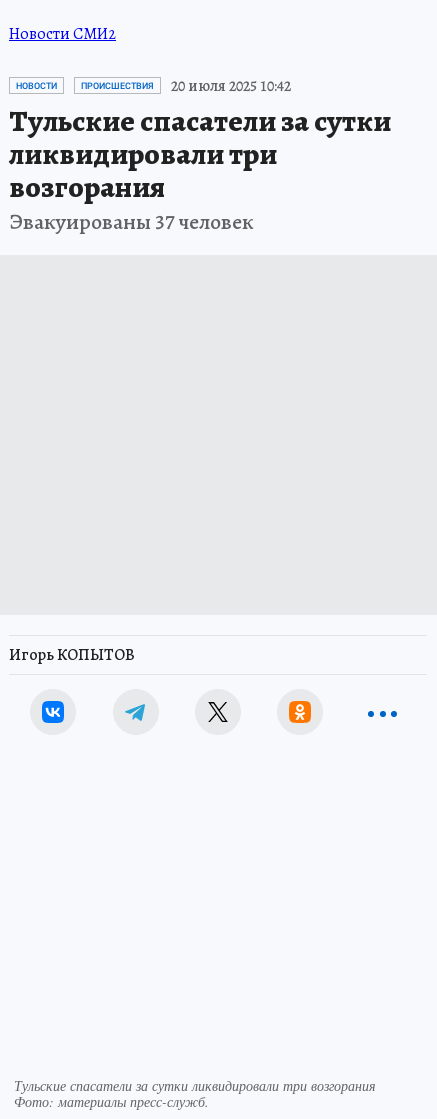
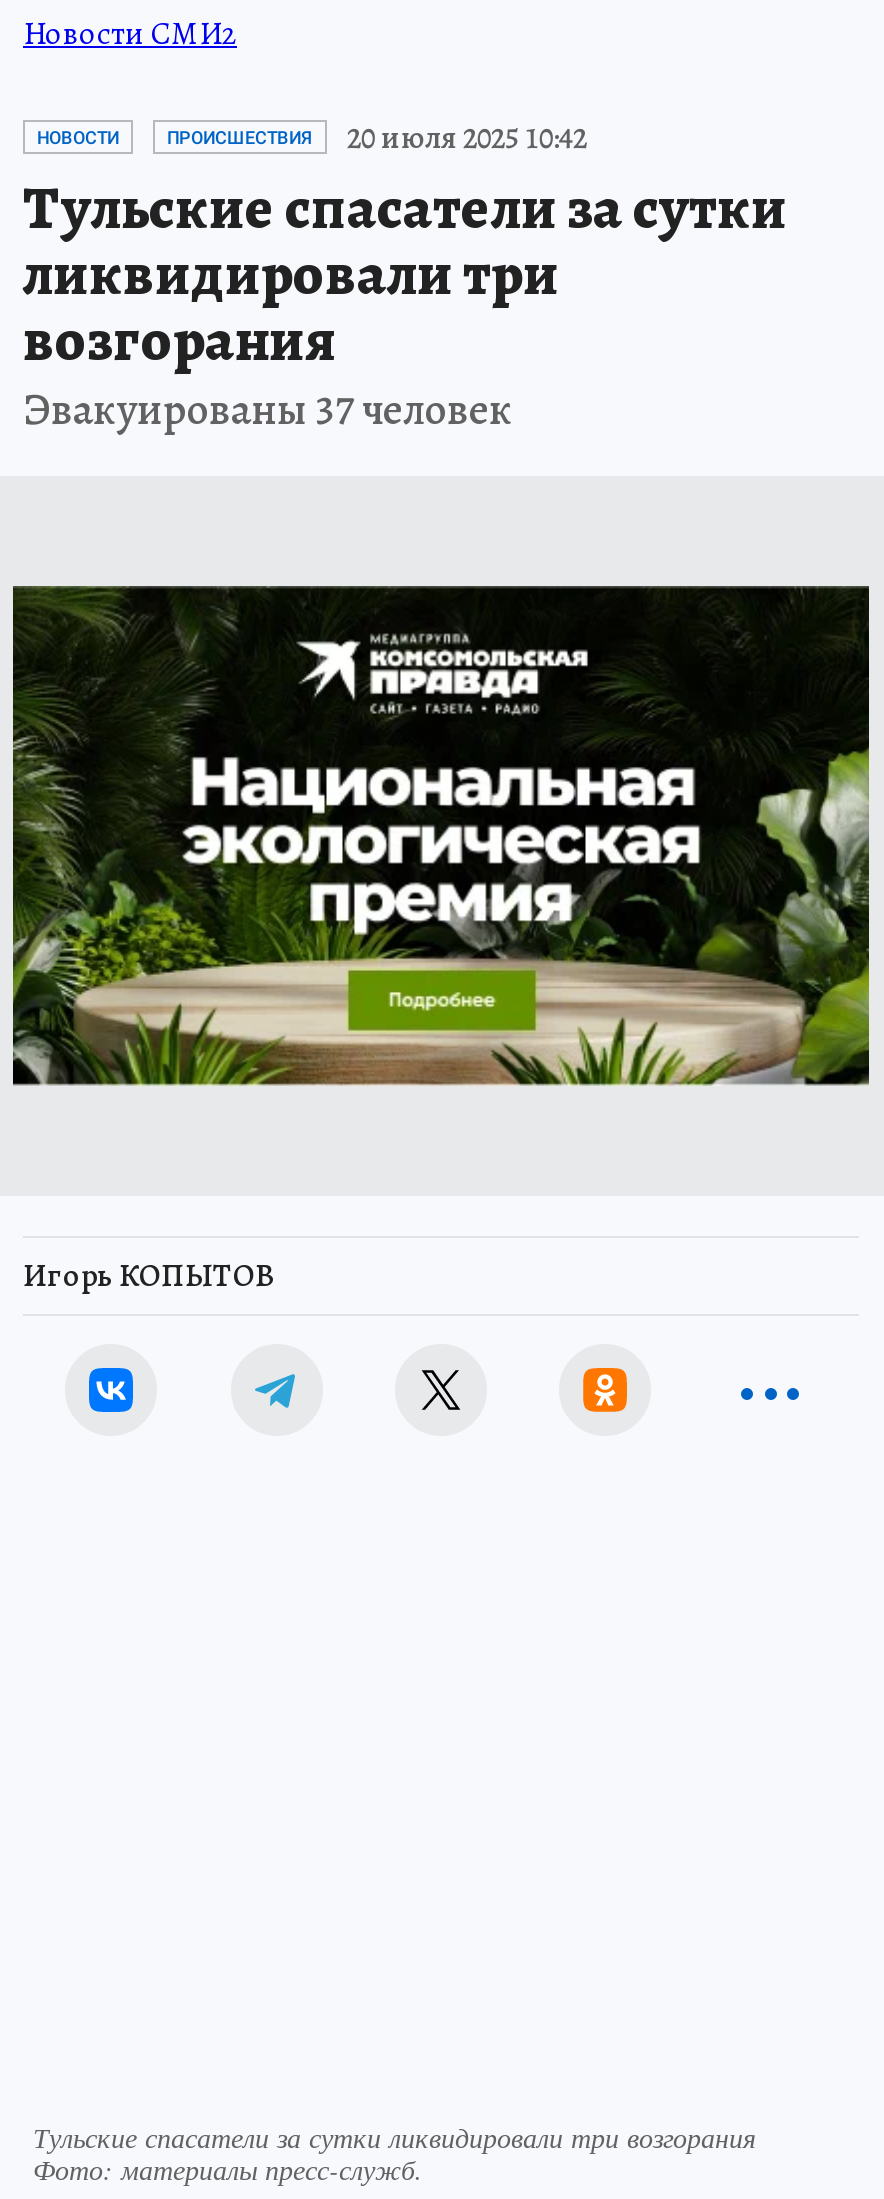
none -> [11,584,871,1088] [image]

